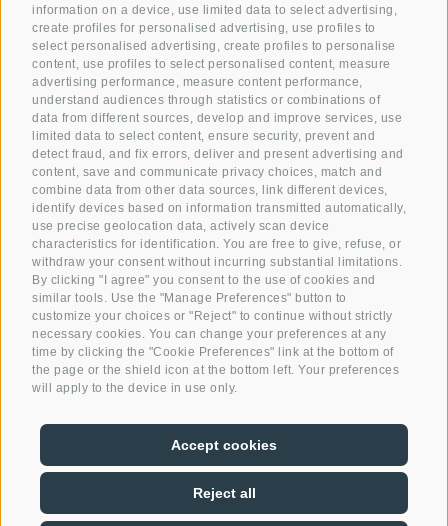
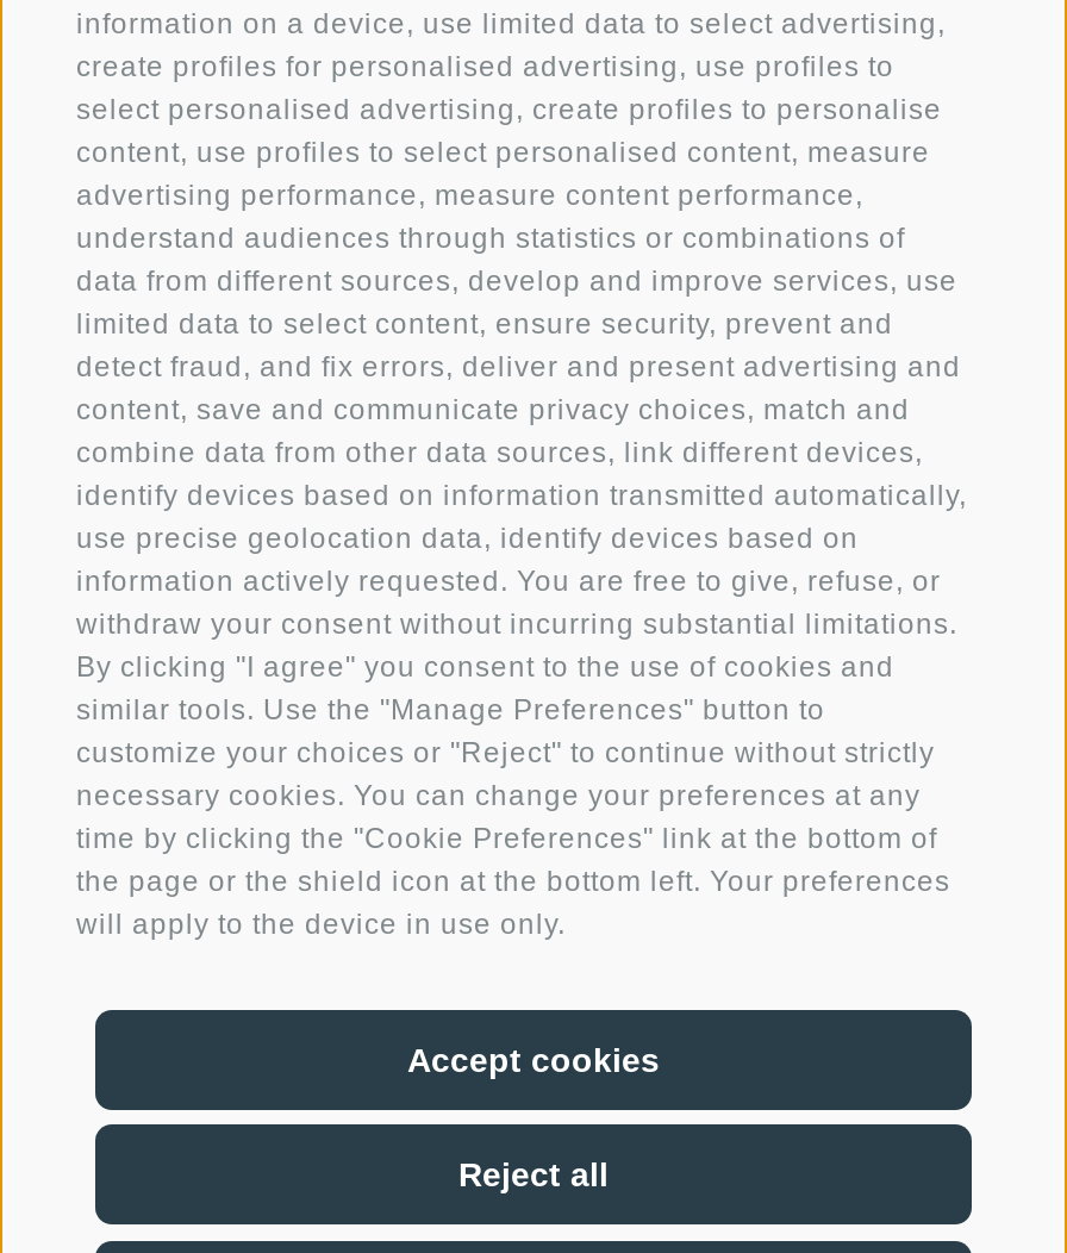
[32,219,401,251] use precise geolocation data, actively scan device | characteristics for identification. You are free to give, refuse, or -> [76,521,941,598] use precise geolocation data, identify devices based on | information actively requested. You are free to give, refuse, or

